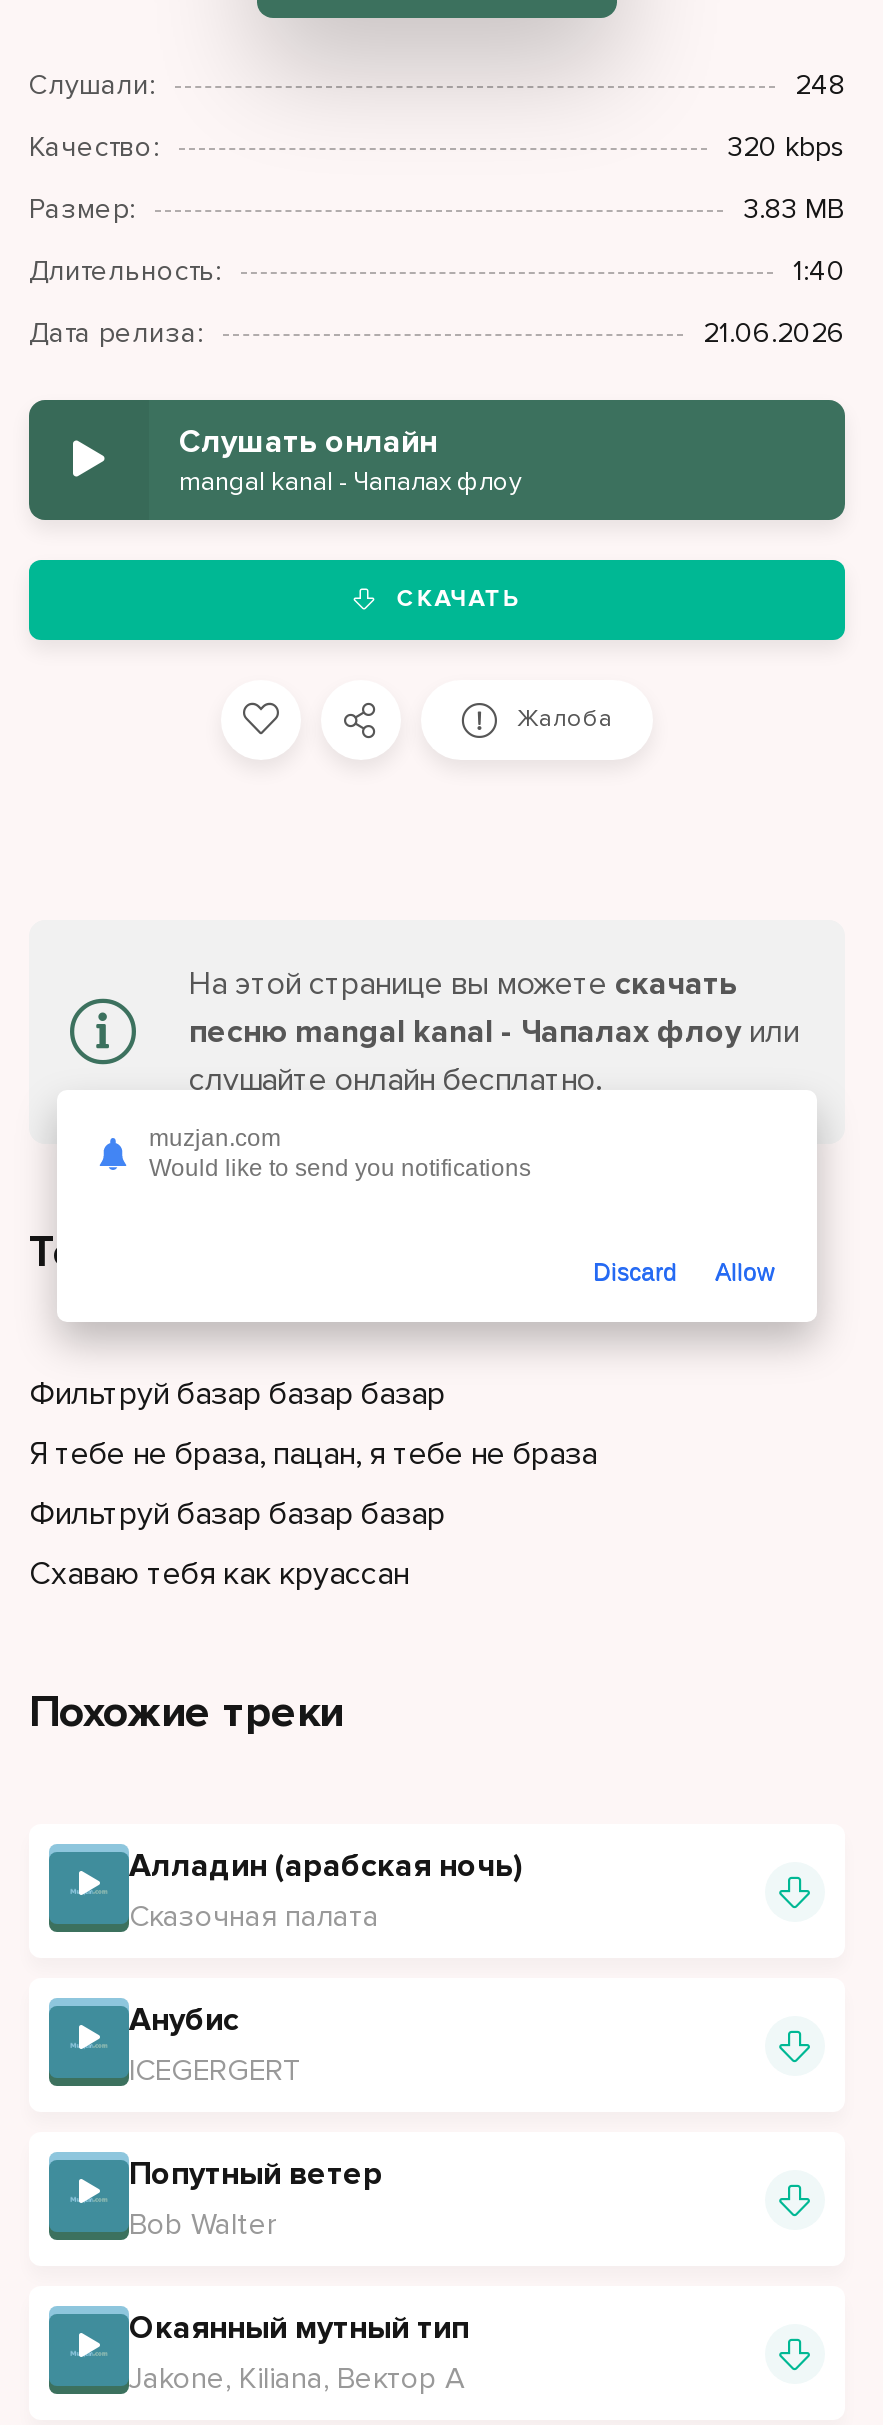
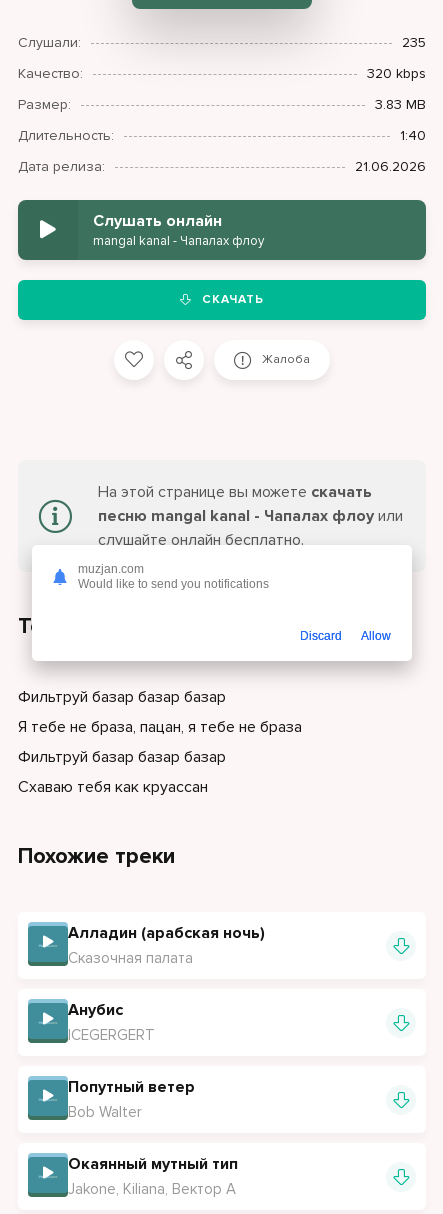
[795,68,845,102] 248 -> [402,34,426,51] 235

